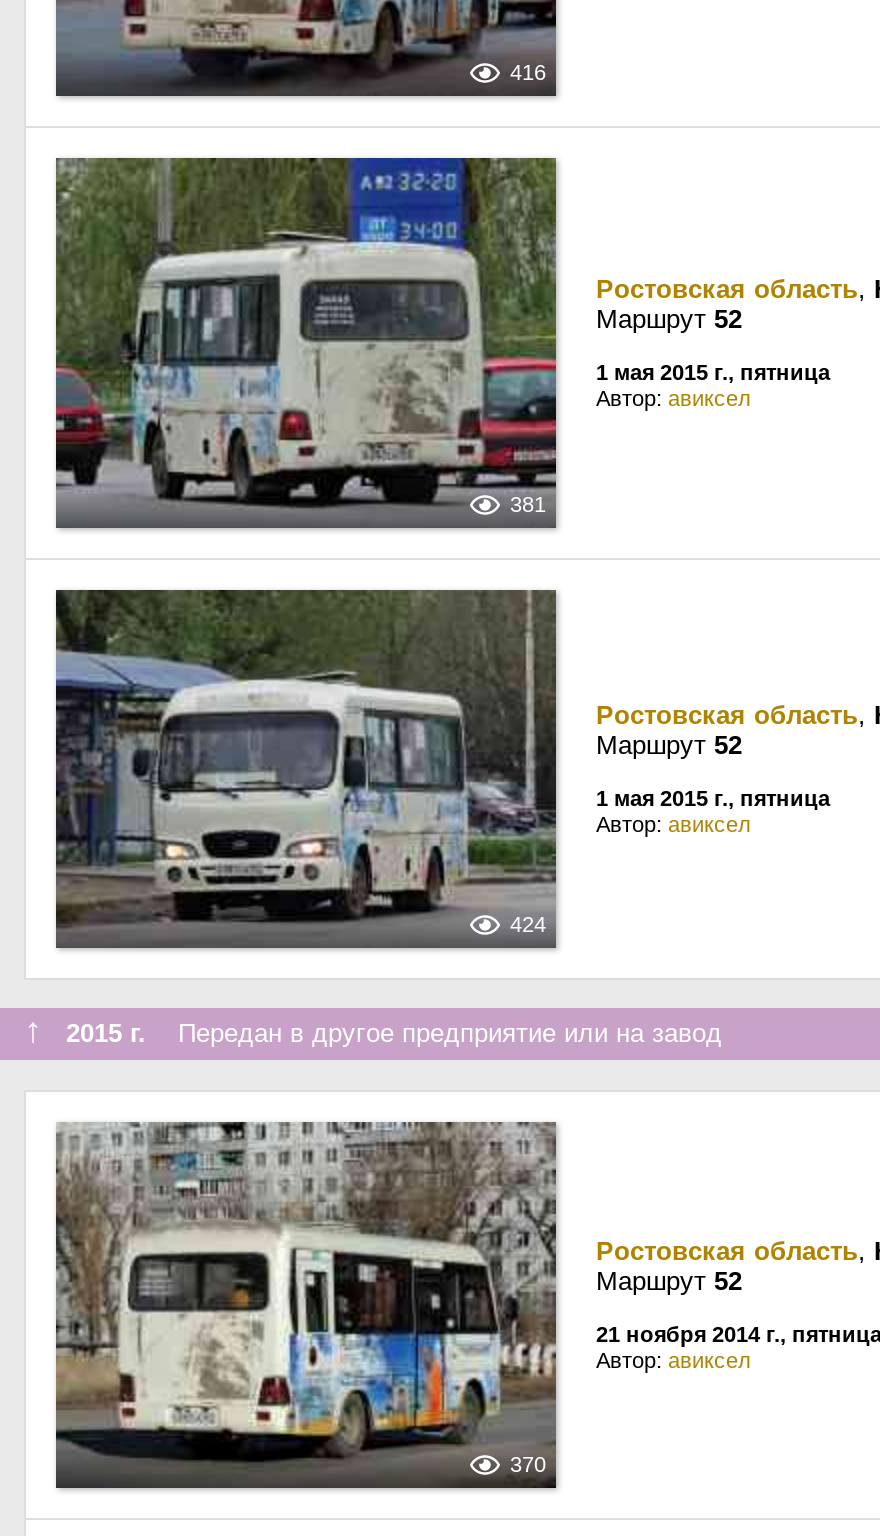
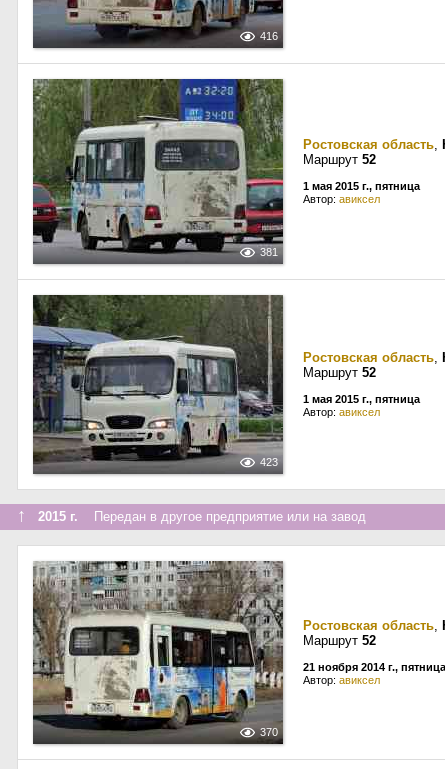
[510,912,546,936] 424 -> [260,456,278,468] 423

